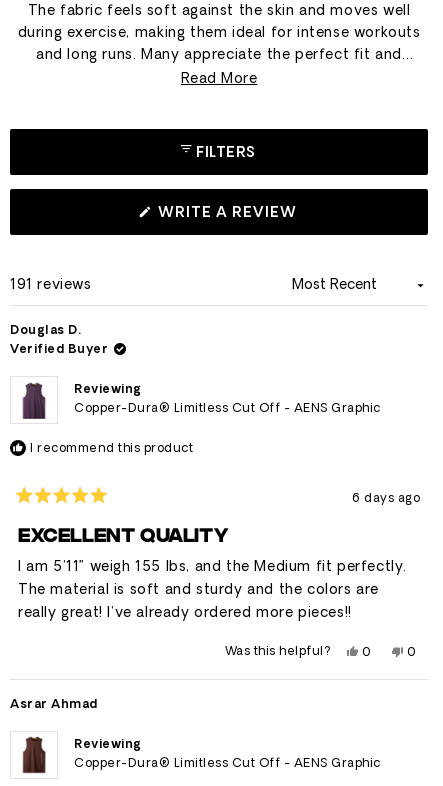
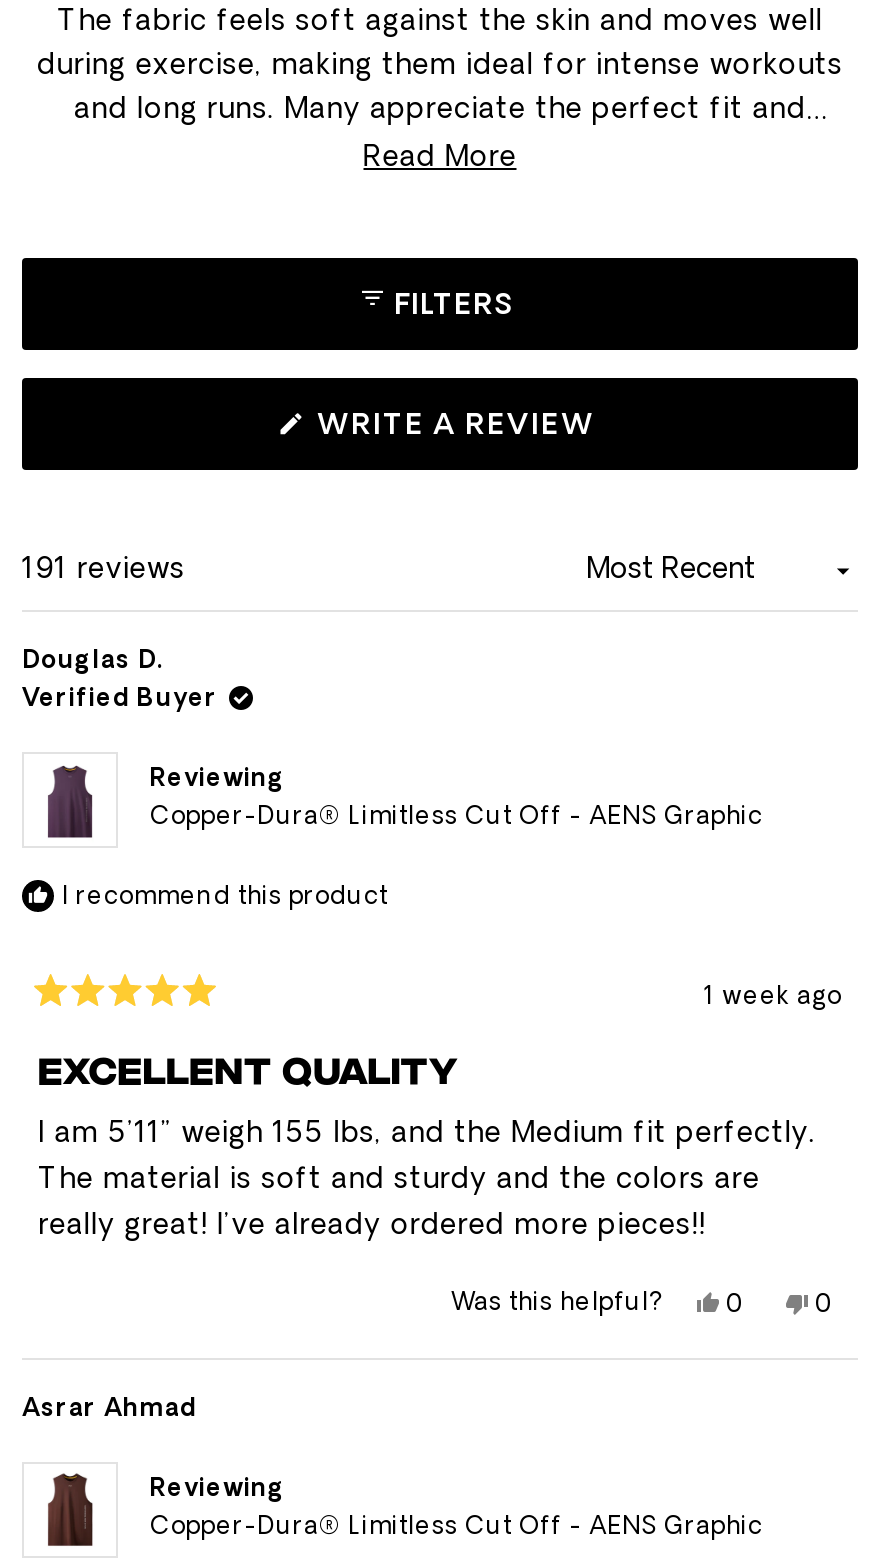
[352,493,420,505] 6 days ago -> [704,986,842,1010] 1 week ago

